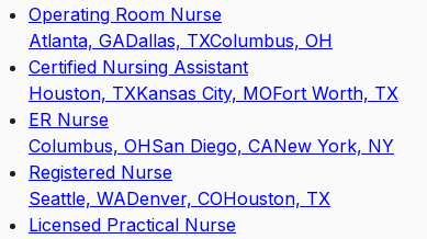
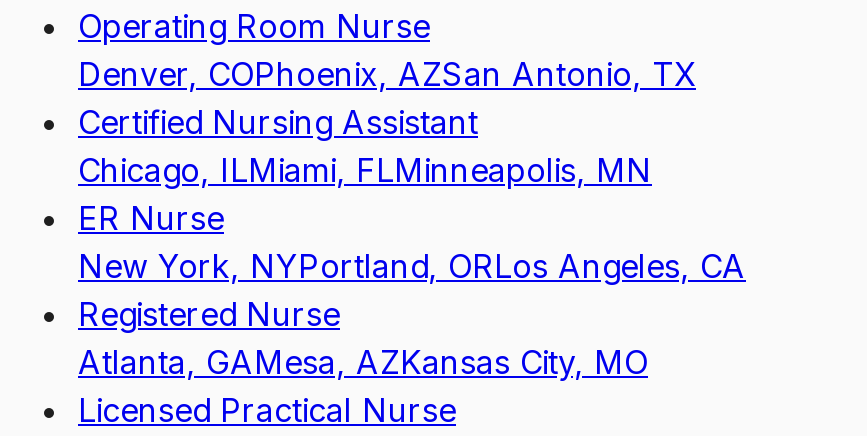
[29,29,333,51] Atlanta, GADallas, TXColumbus, OH -> [78,53,696,93] Denver, COPhoenix, AZSan Antonio, TX
[29,82,398,104] Houston, TXKansas City, MOFort Worth, TX -> [78,149,652,189] Chicago, ILMiami, FLMinneapolis, MN
[29,135,394,156] Columbus, OHSan Diego, CANew York, NY -> [78,245,746,285] New York, NYPortland, ORLos Angeles, CA
[29,187,330,209] Seattle, WA Denver, COHouston, TX -> [78,341,648,381] Atlanta, GA Mesa, AZKansas City, MO

